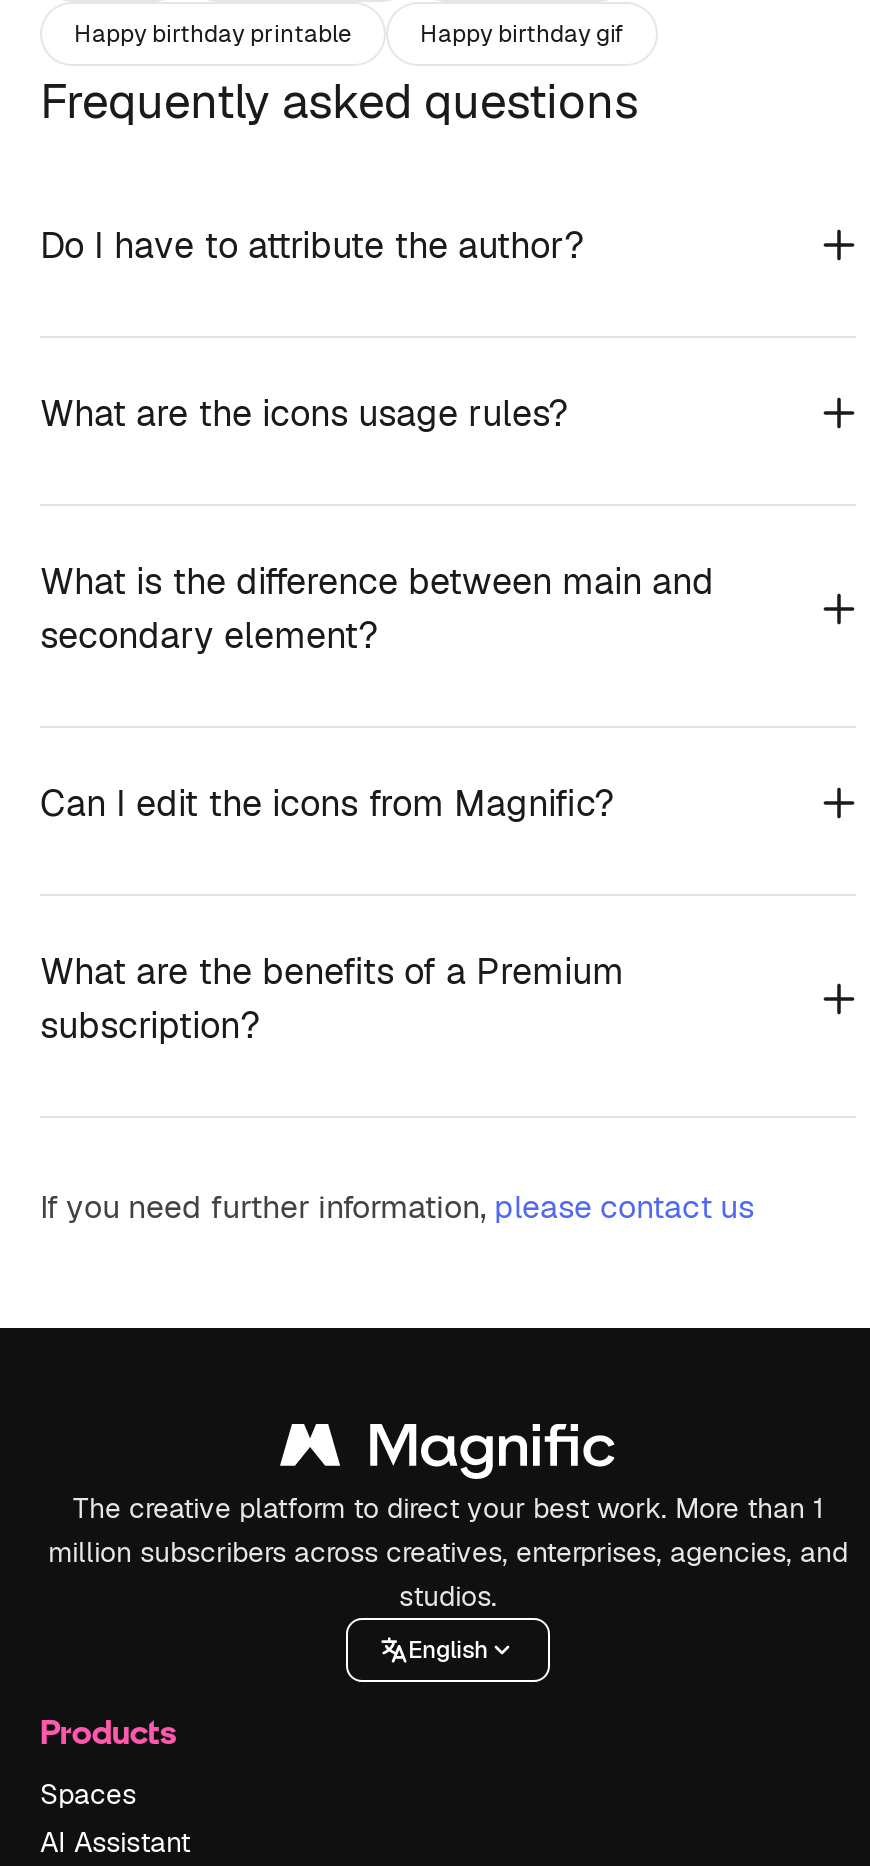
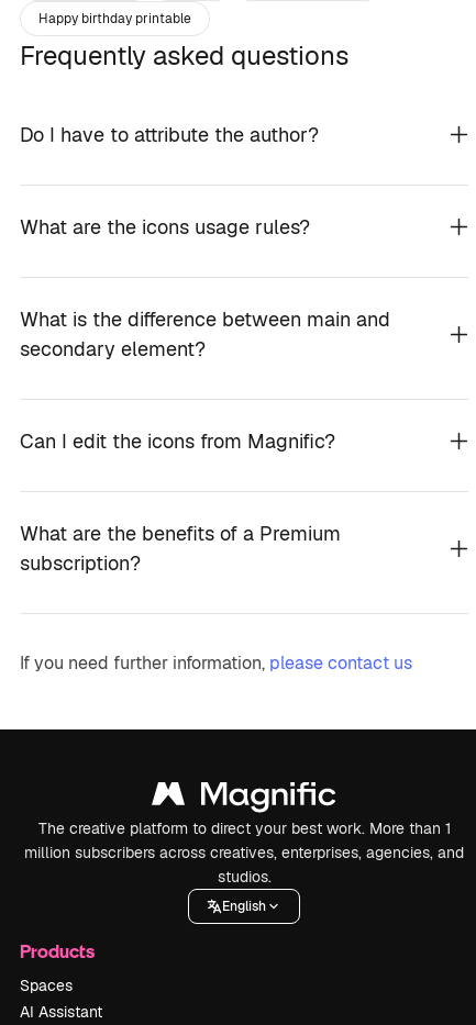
[420,17,624,49] Happy birthday gif -> none

